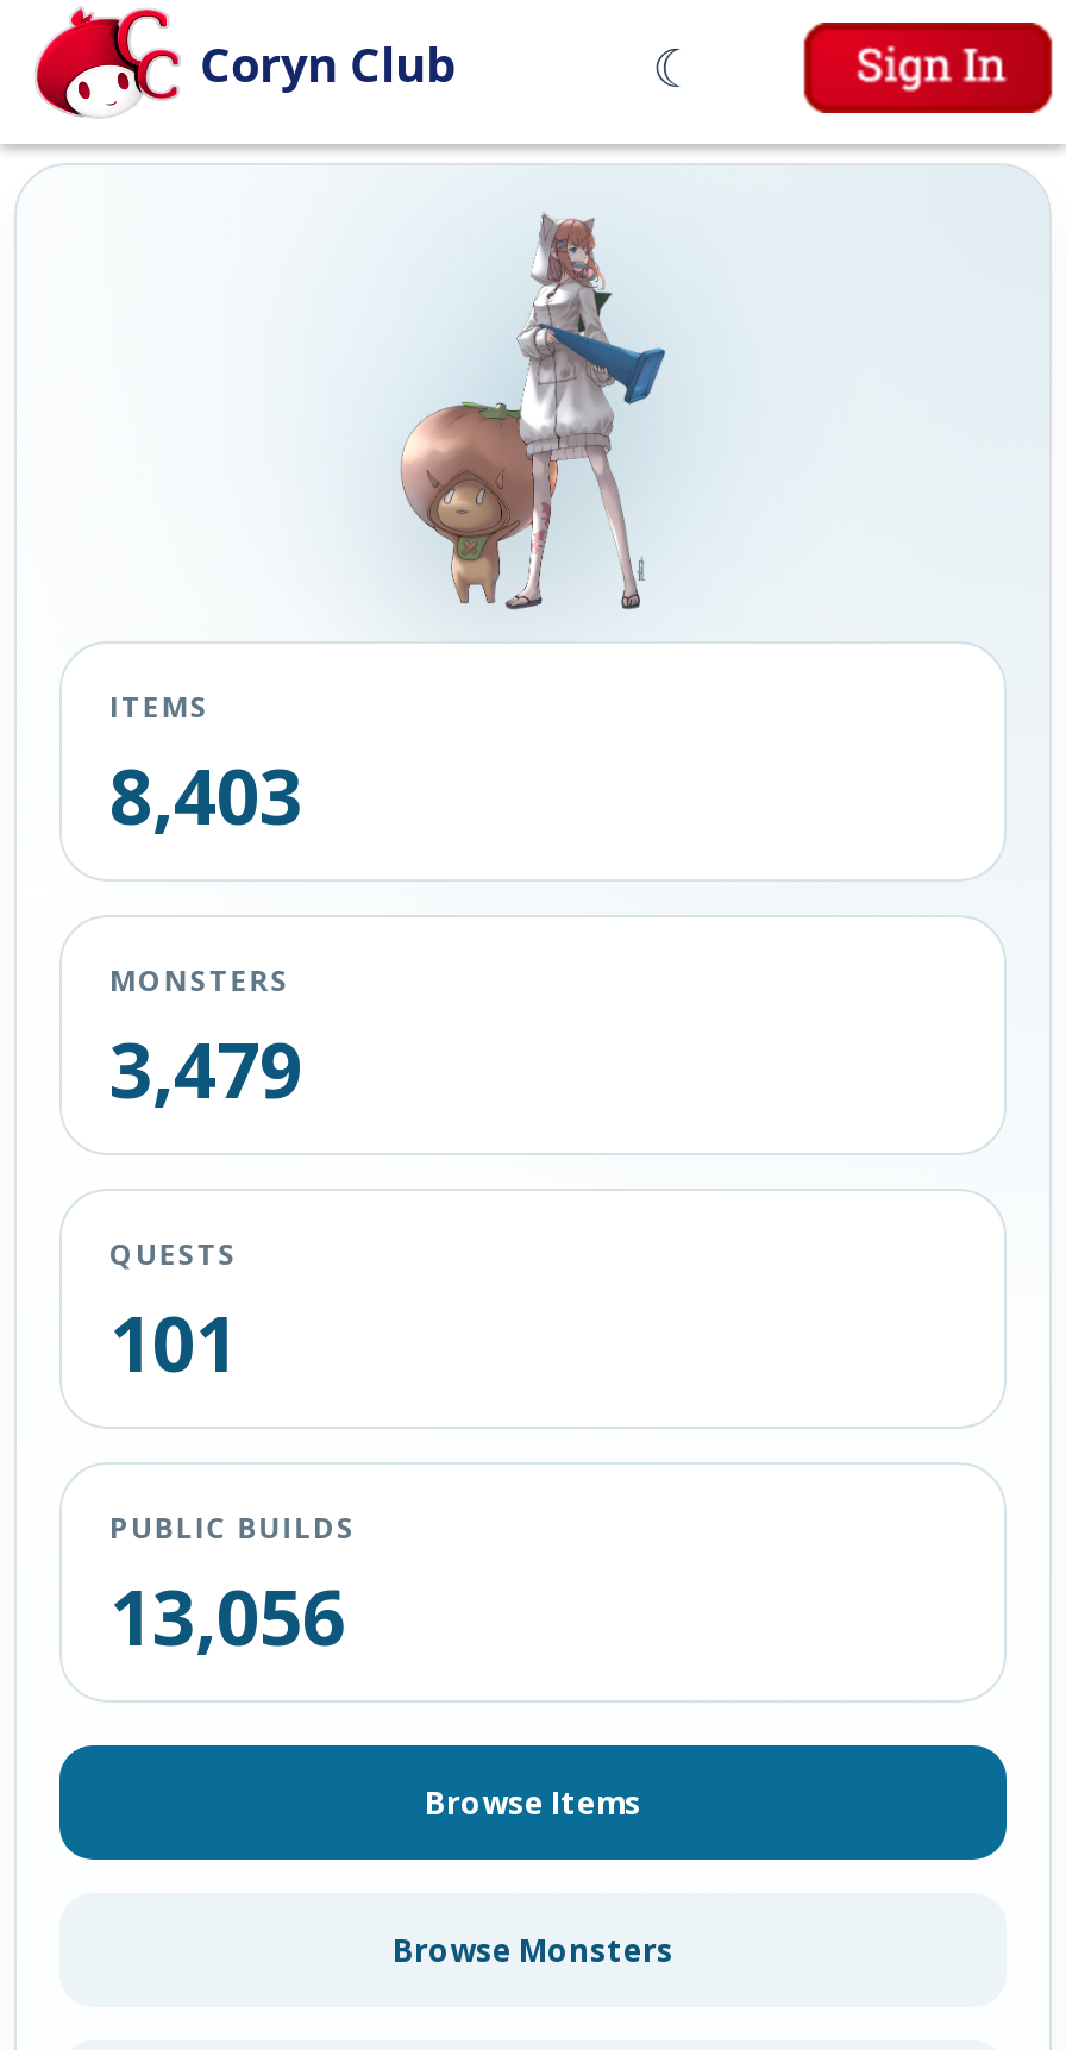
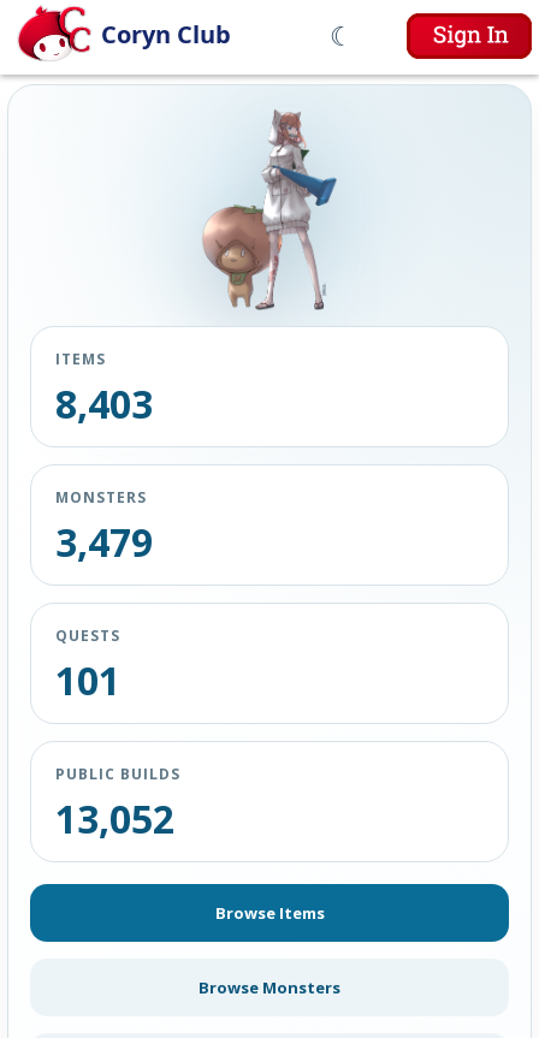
[109,1565,345,1667] 13,056 -> [55,793,174,844] 13,052

